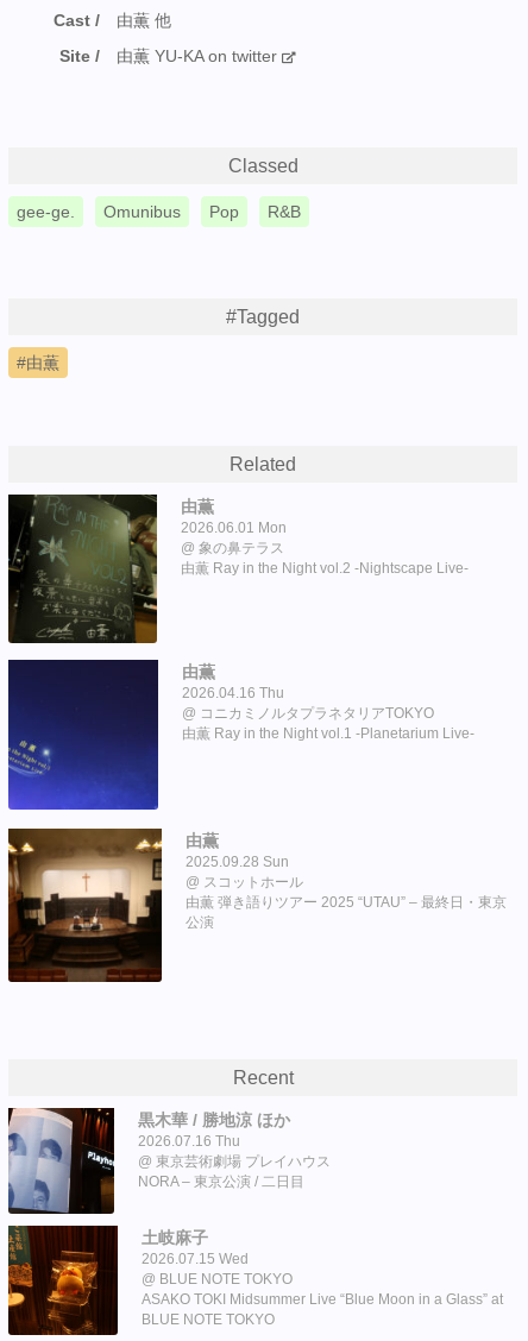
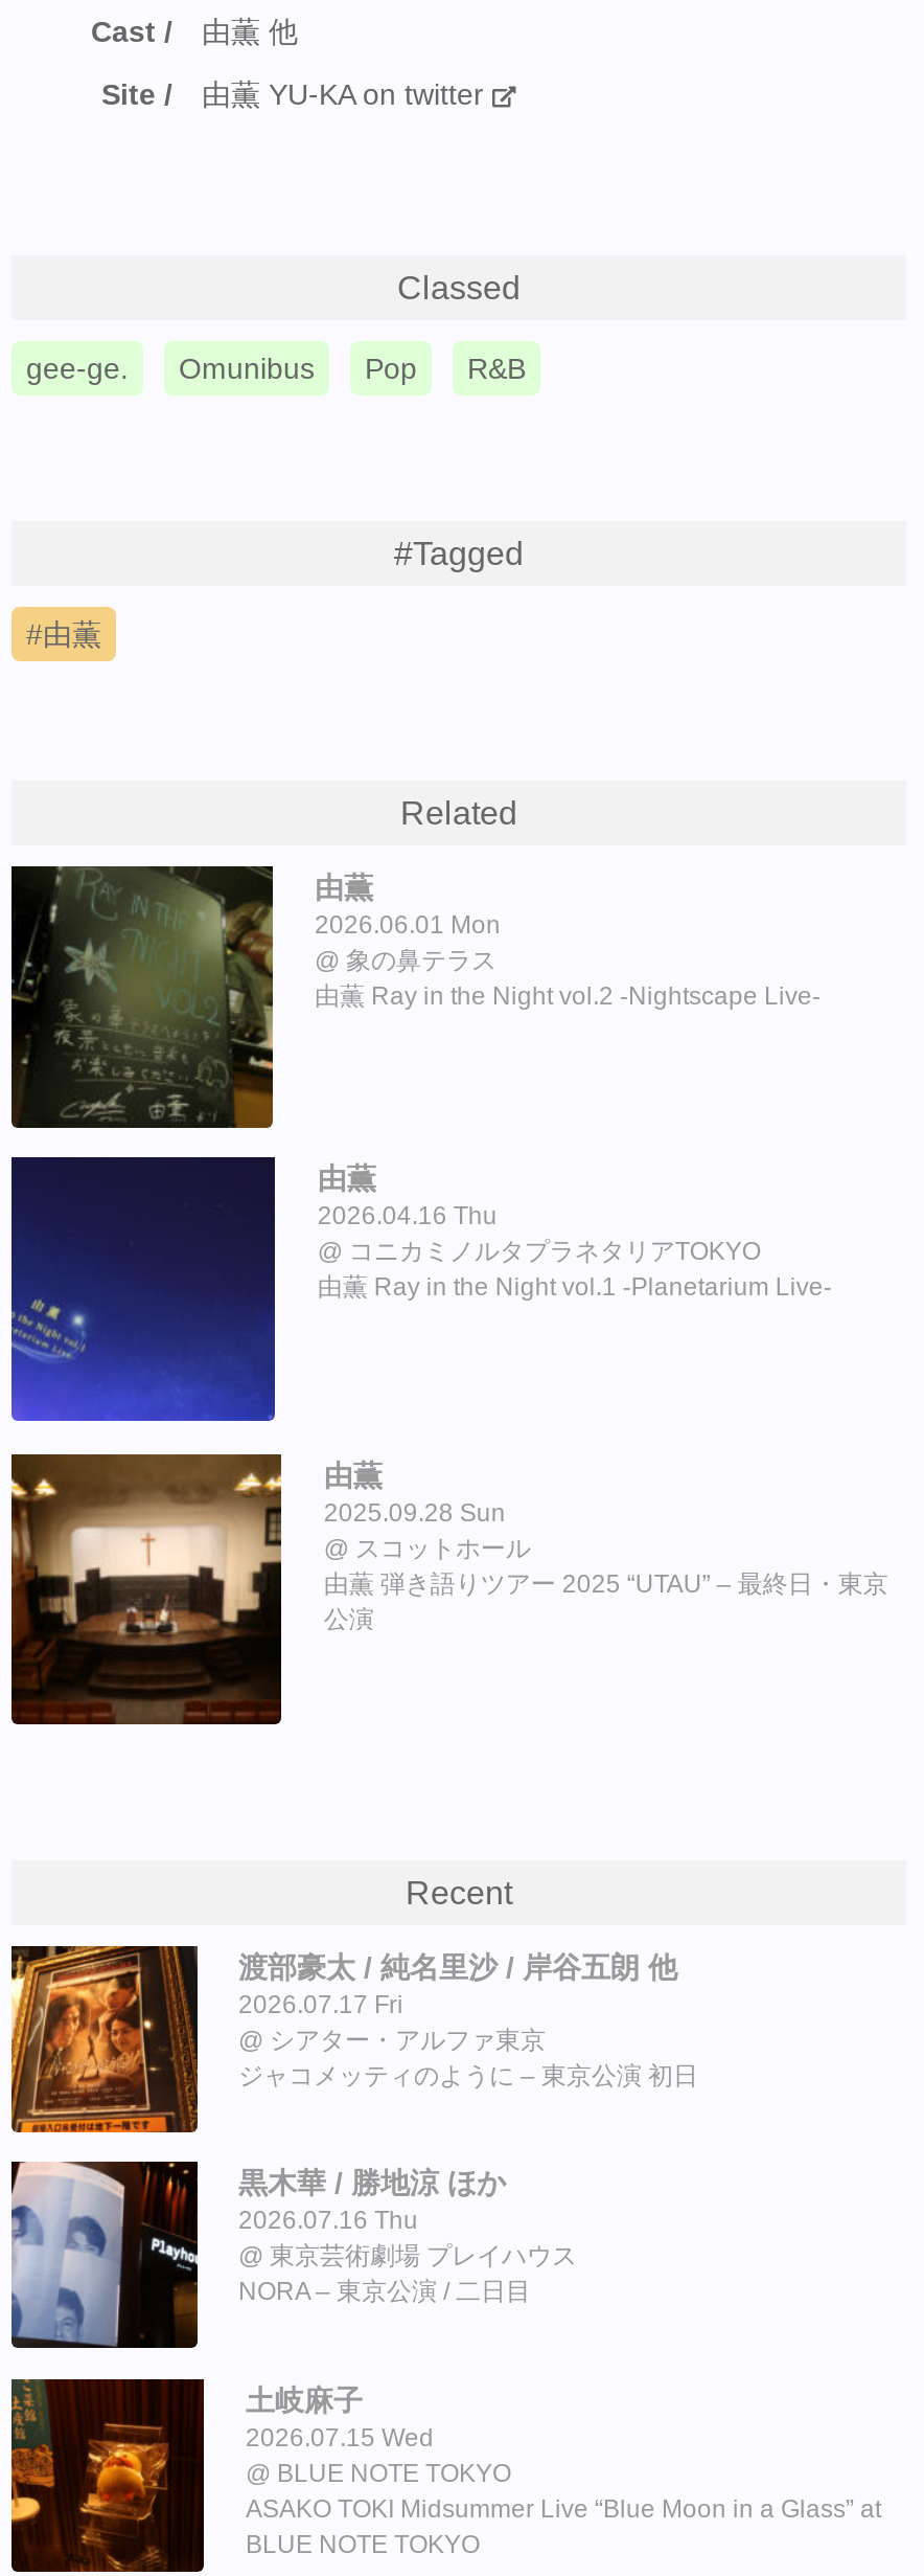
none -> [9,1944,698,2134] [image] | 渡部豪太 / 純名里沙 / 岸谷五朗 他 | 2026.07.17 Fri | シアター・アルファ東京 | ジャコメッティのように – 東京公演 初日

